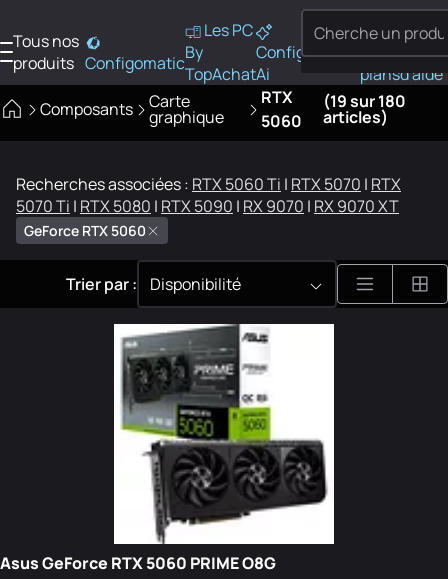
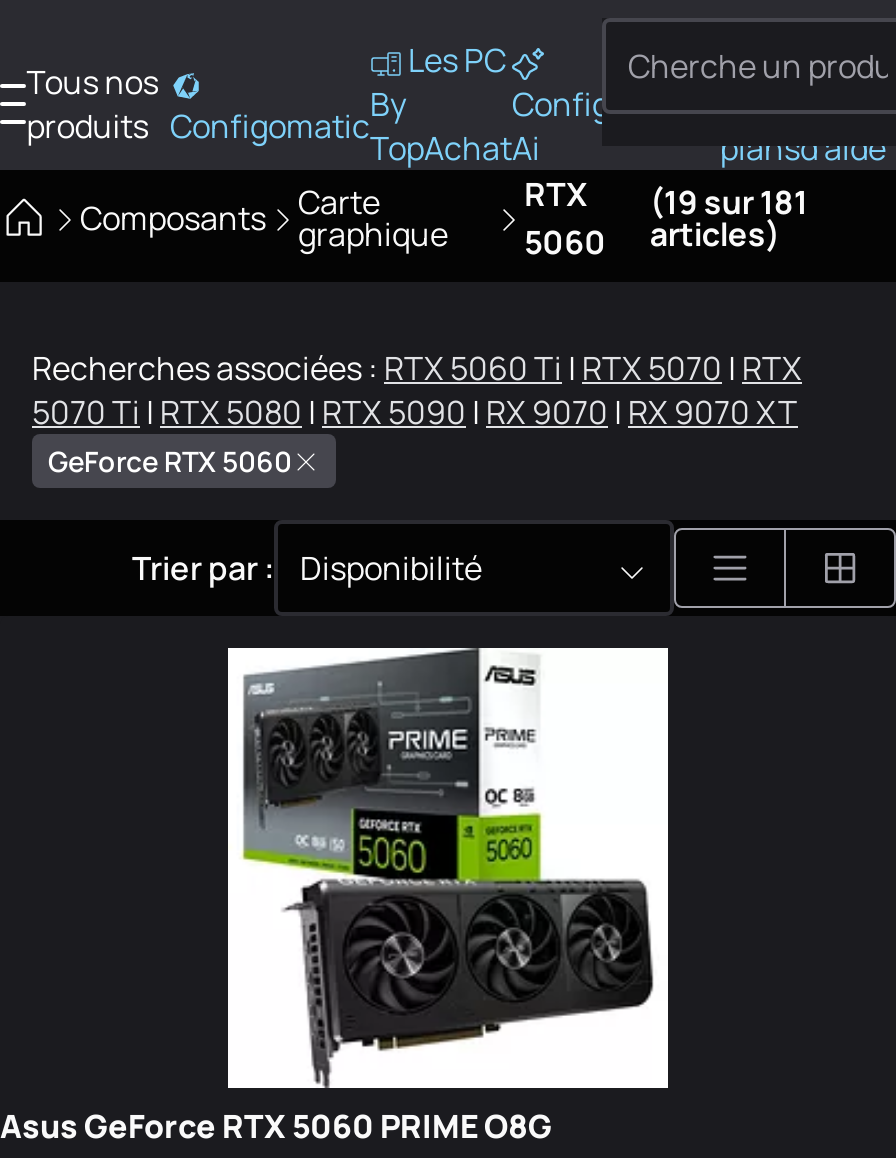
[261,86,406,112] RTX (19 sur 180 -> [524,172,808,224] RTX (19 sur 181

